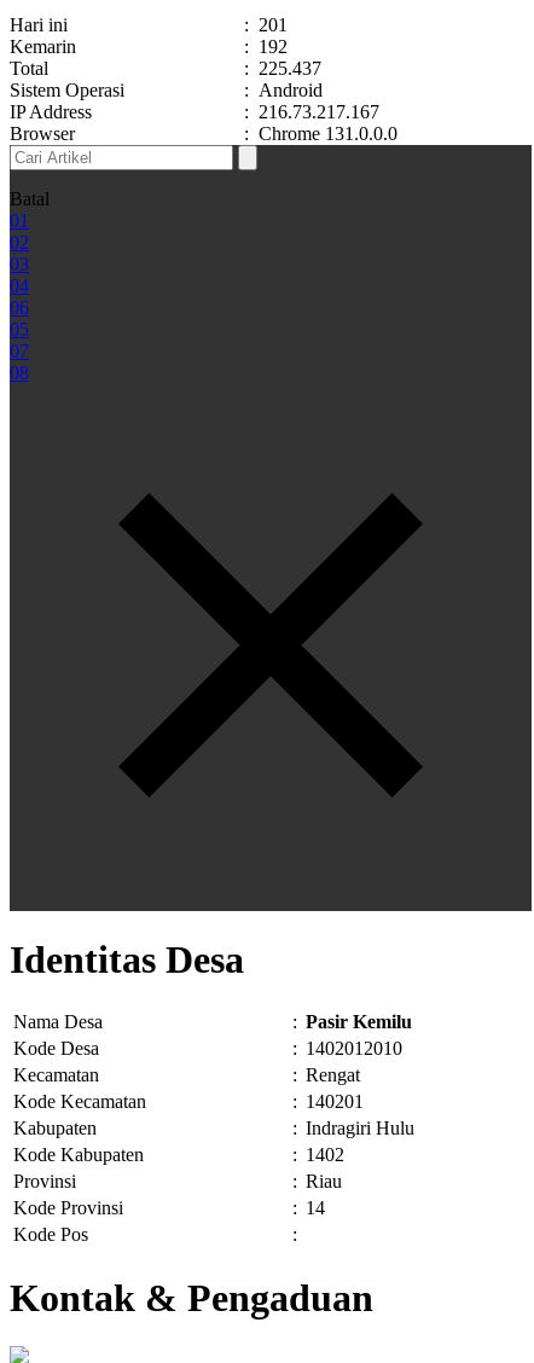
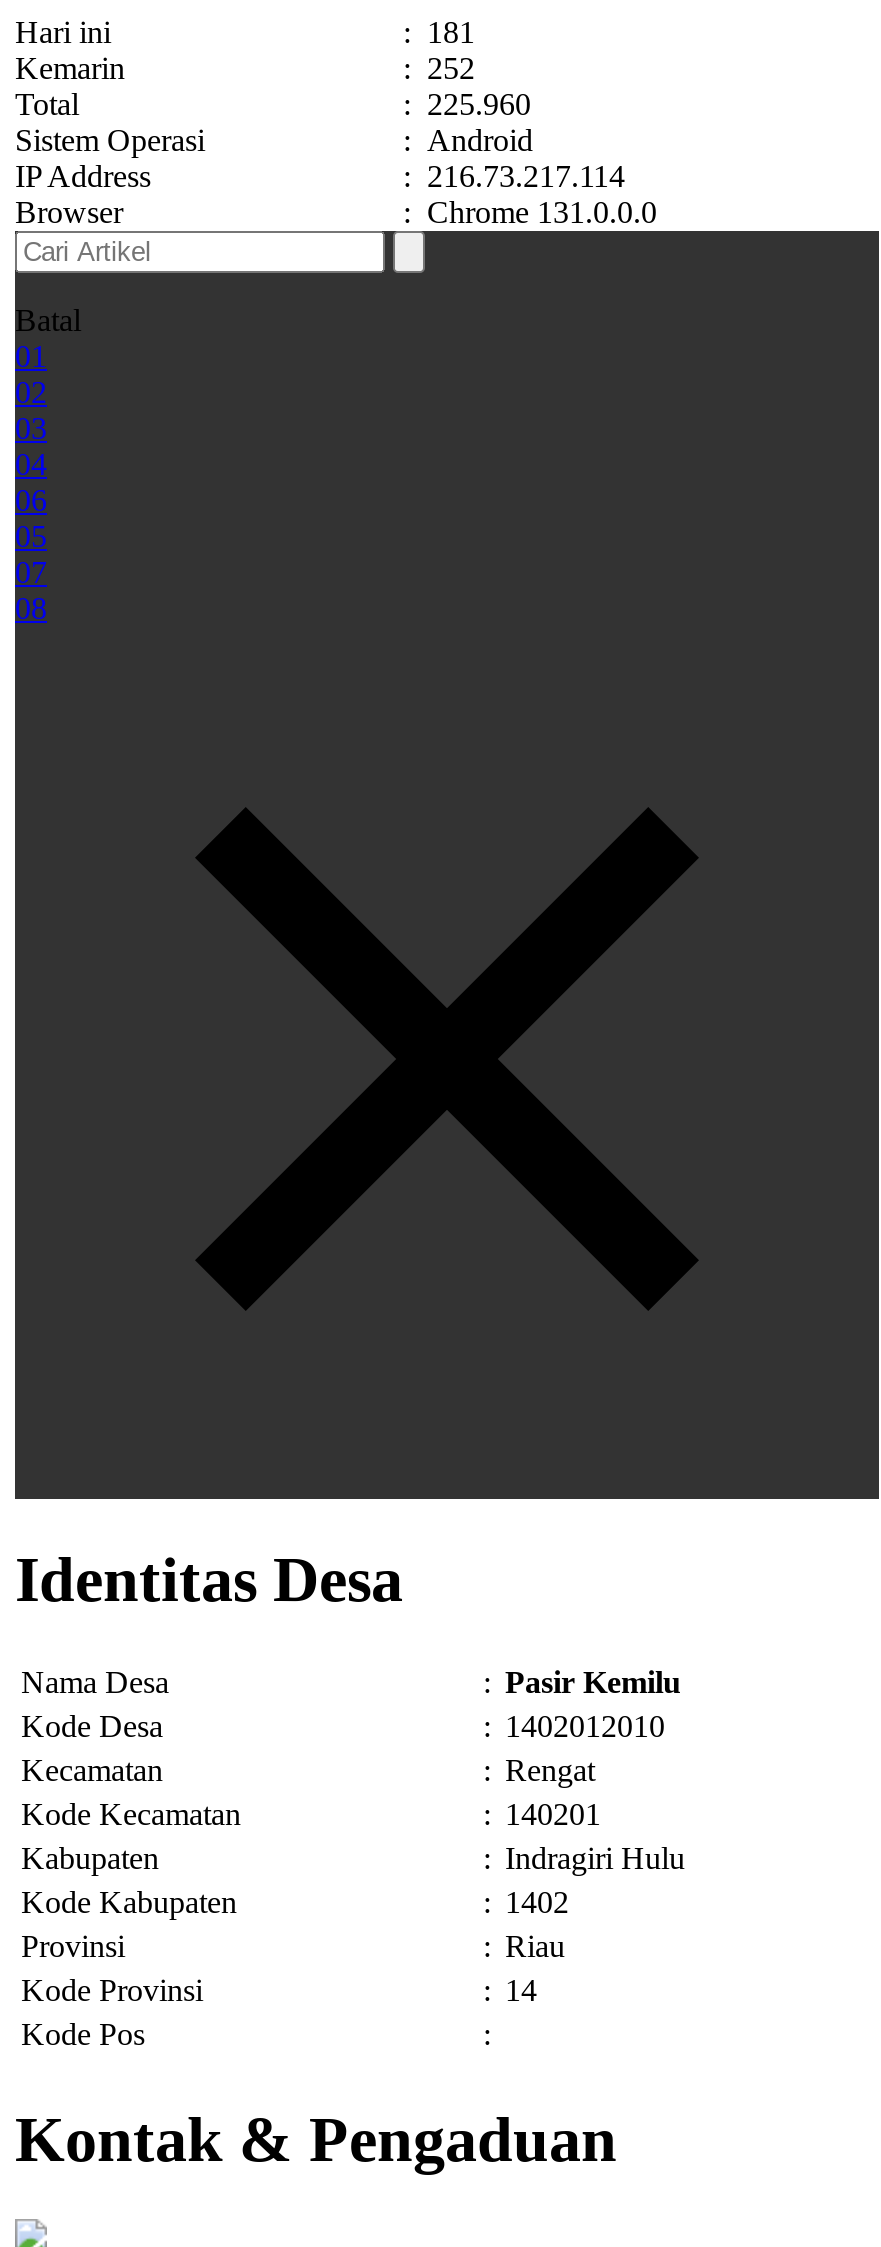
[244,15,288,35] : 201 -> [403,16,475,50] : 181
[244,37,288,57] : 192 -> [403,52,475,86] : 252
[244,58,321,79] : 225.437 -> [403,88,531,122] : 225.960
[244,102,379,122] : 216.73.217.167 -> [403,160,625,194] : 216.73.217.114

